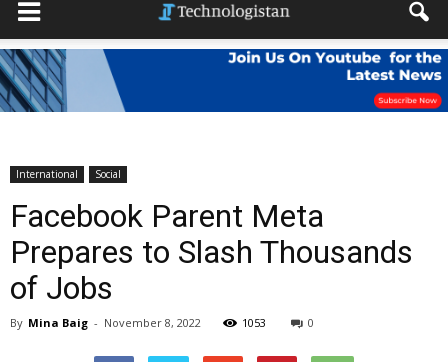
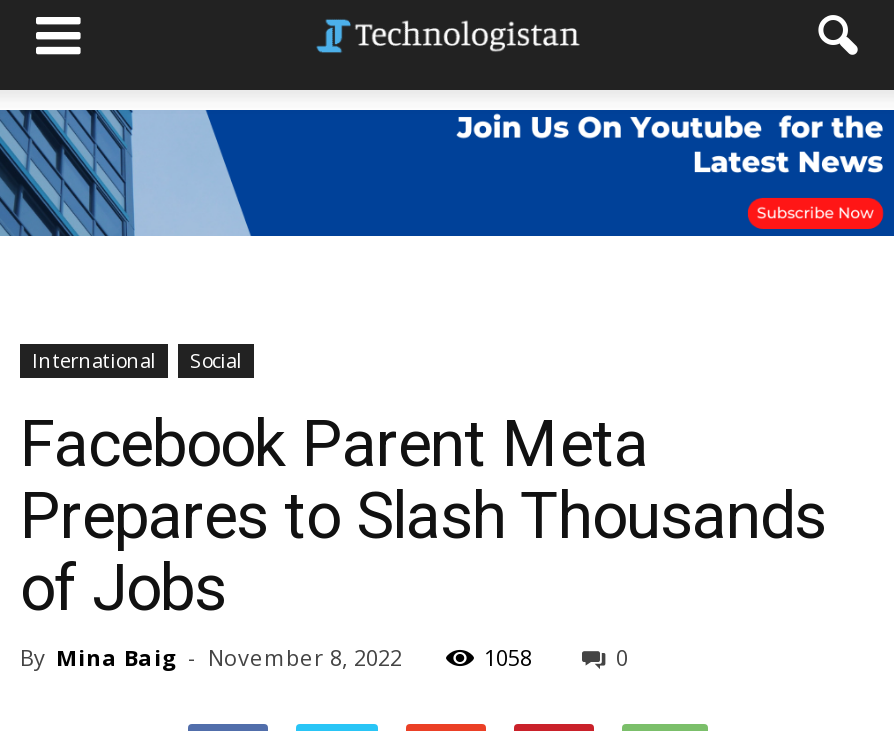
[242,315,266,330] 1053 -> [484,642,532,672] 1058

